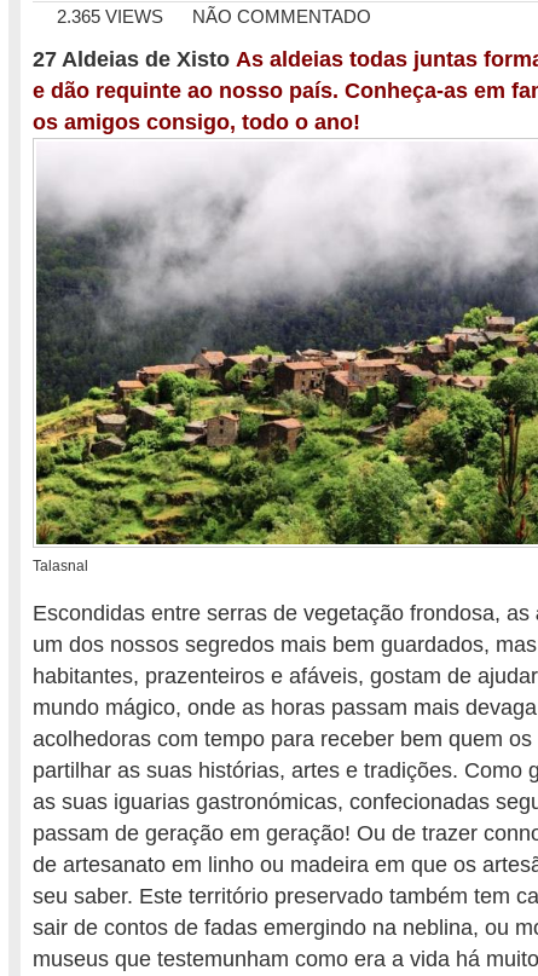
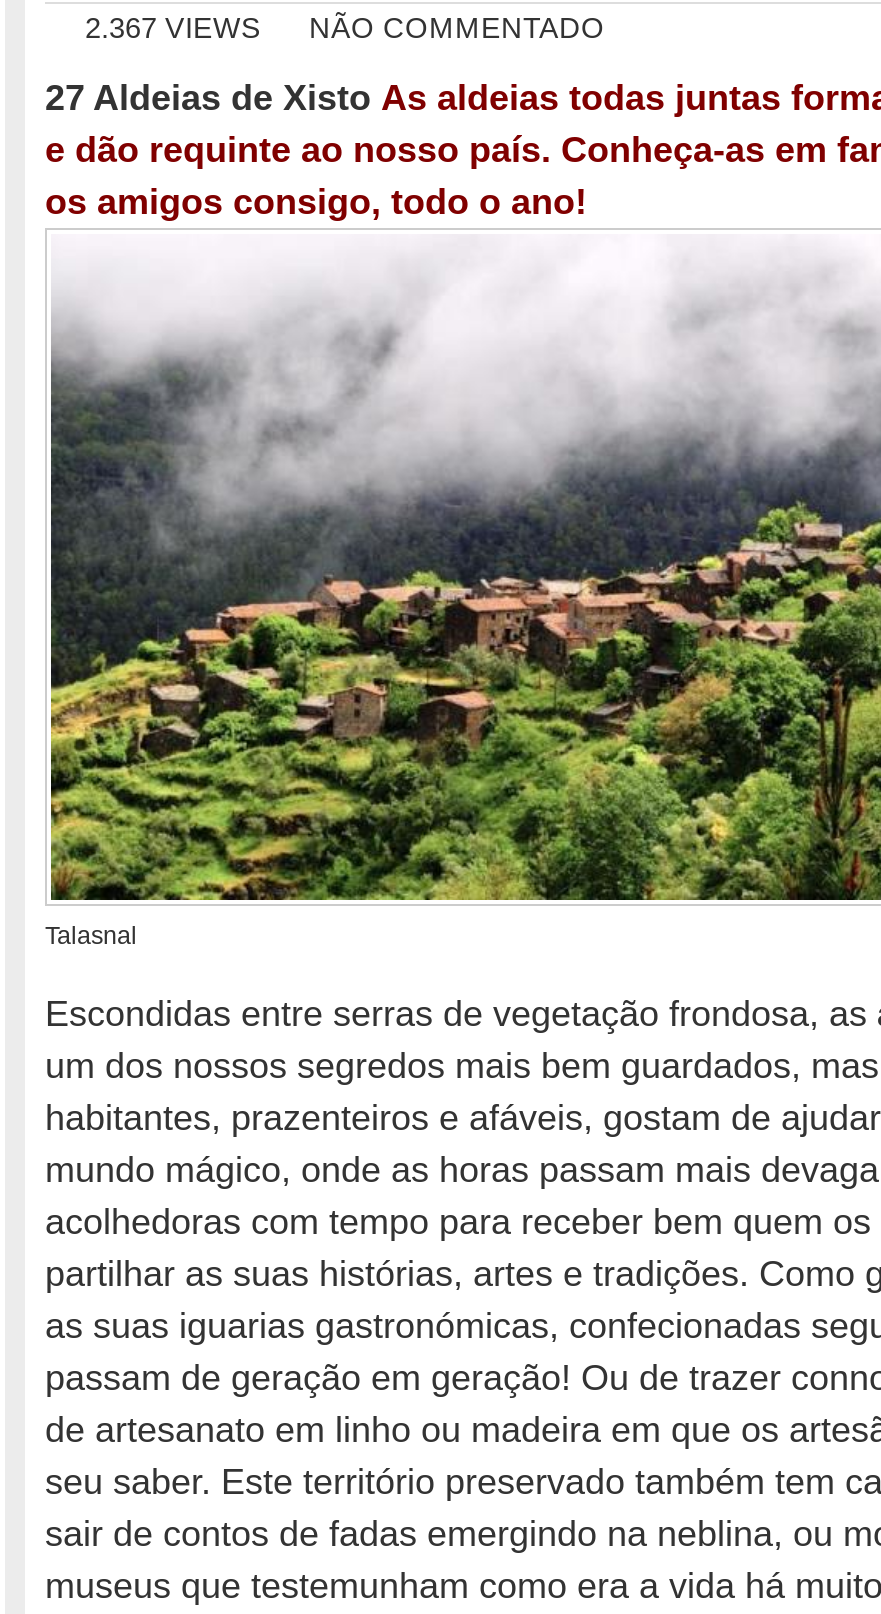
[57,7,371,27] 2.365 VIEWS NÃO COMMENTADO -> [85,12,605,44] 2.367 VIEWS NÃO COMMENTADO

